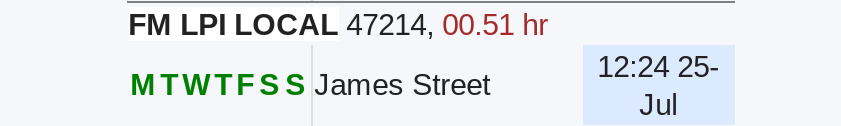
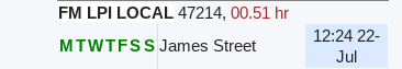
[597,49,719,83] 12:24 25- -> [313,27,380,45] 12:24 22-

